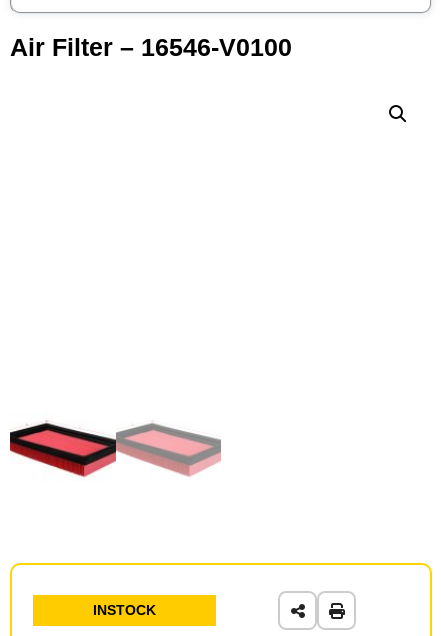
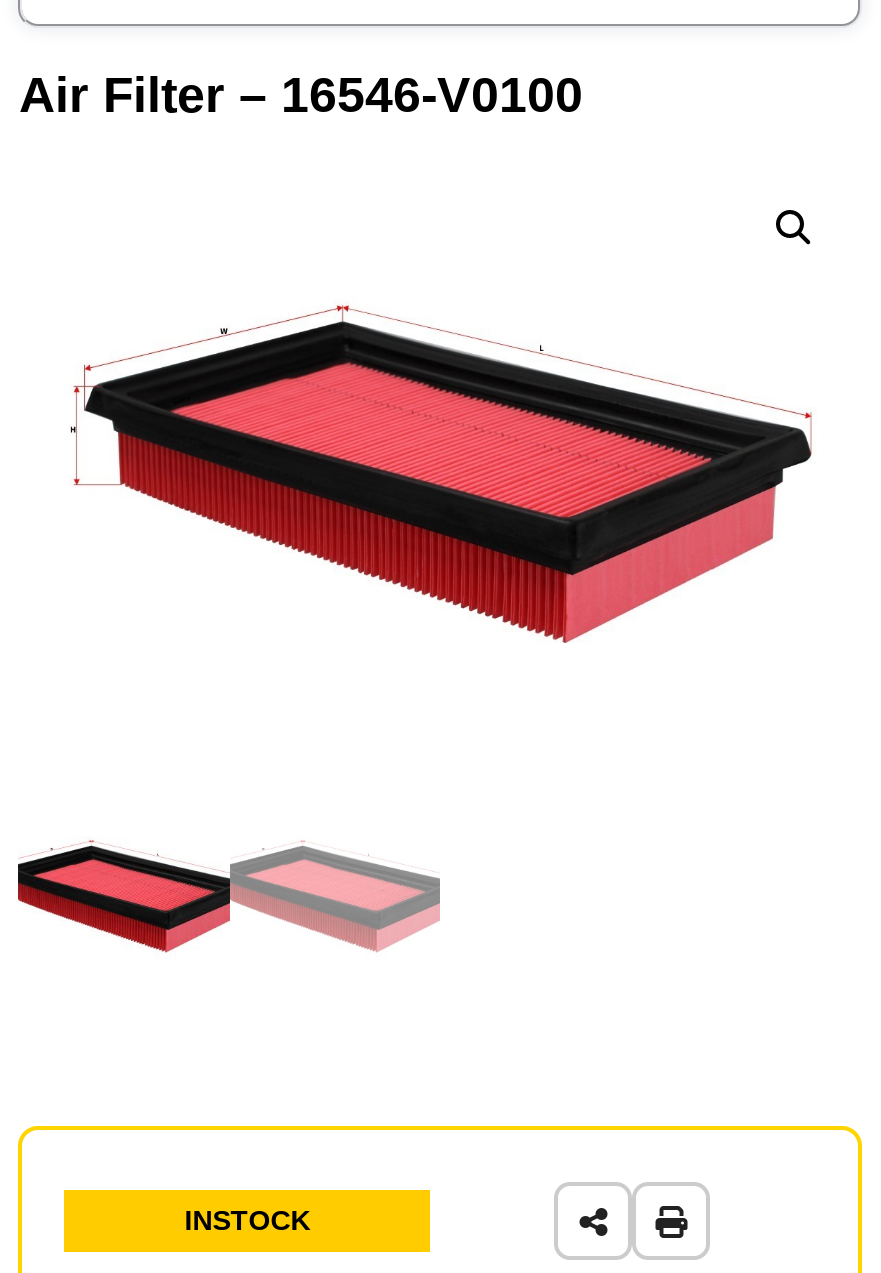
none -> [68,304,814,644] [image]

